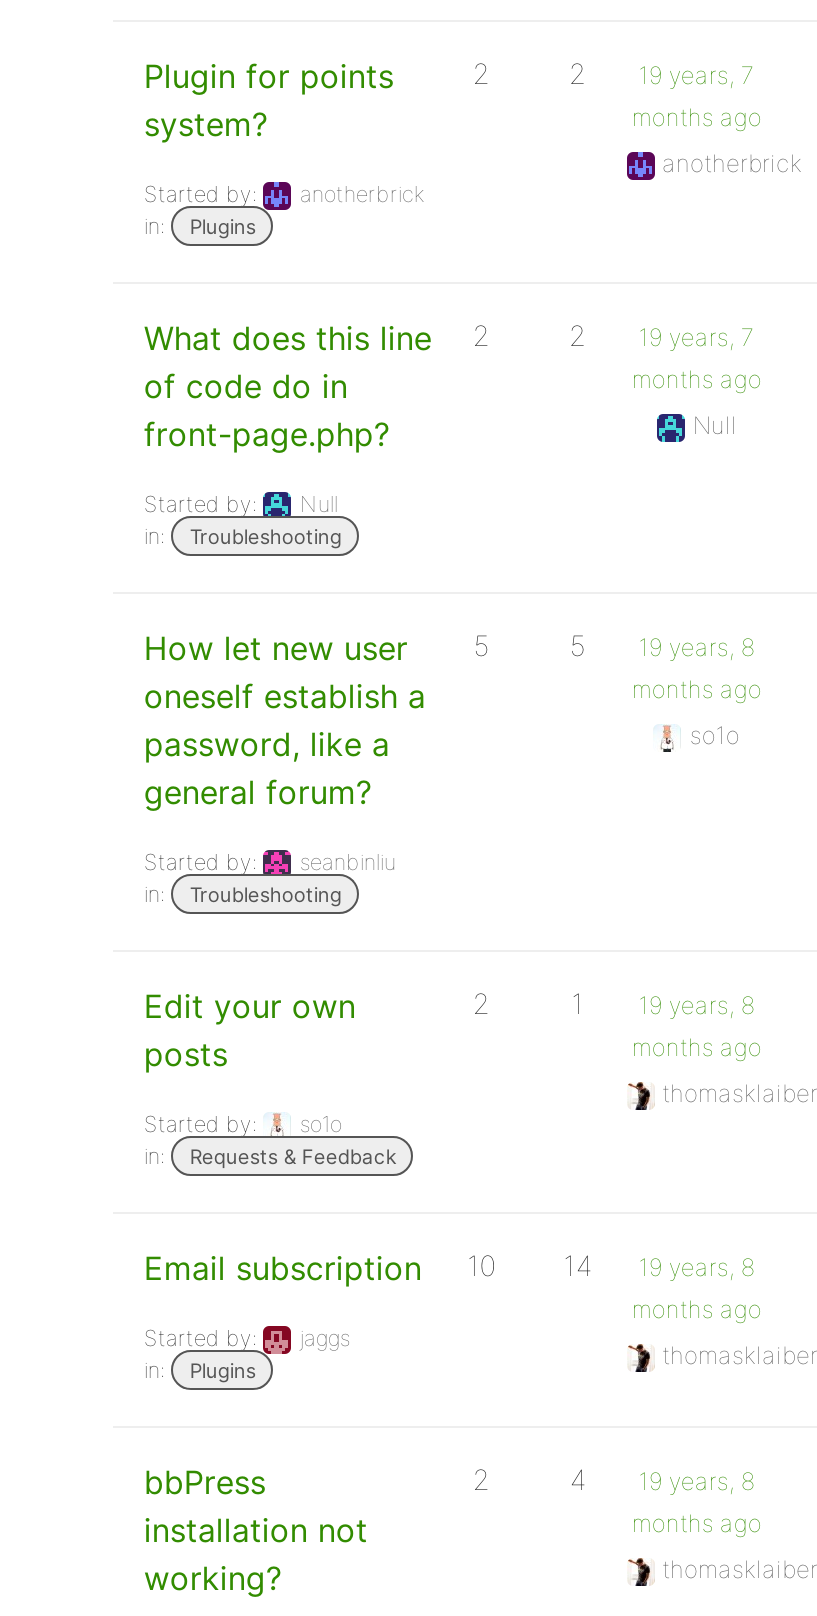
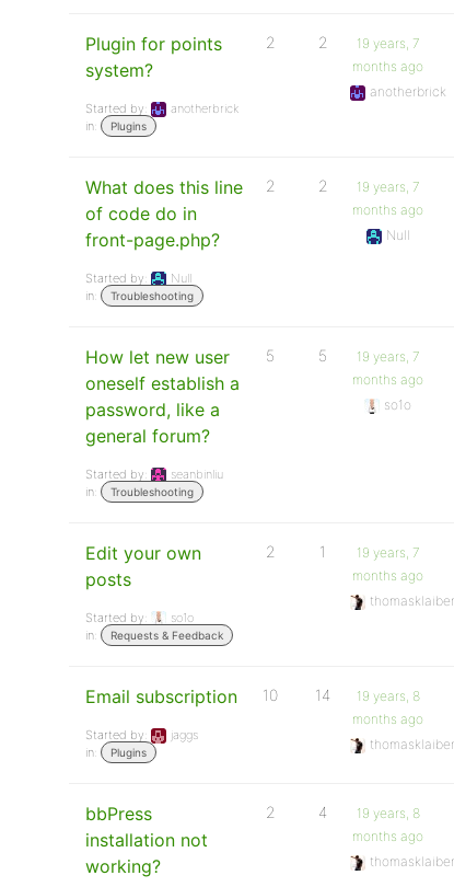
[570,628,755,662] 5 19 years, 8 -> [319,346,420,365] 5 19 years, 7
[572,986,755,1020] 1 19 years, 8 -> [320,542,420,561] 1 19 years, 7

